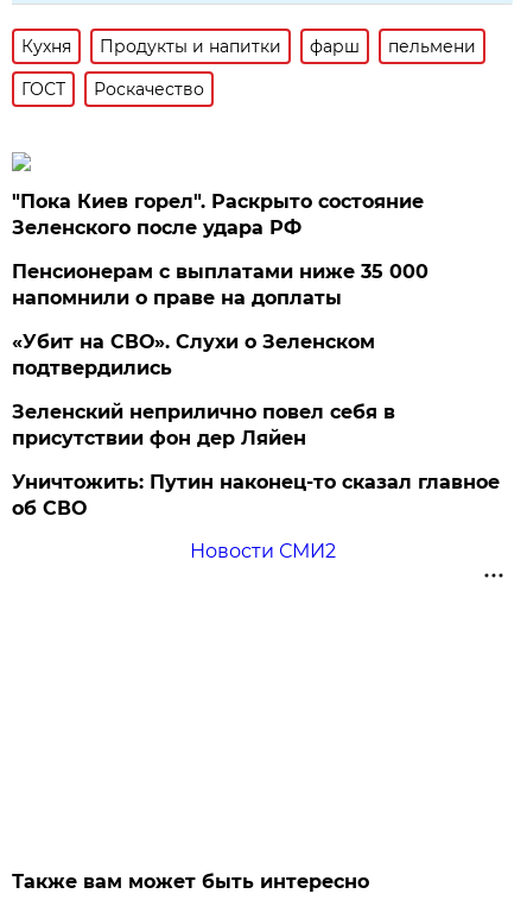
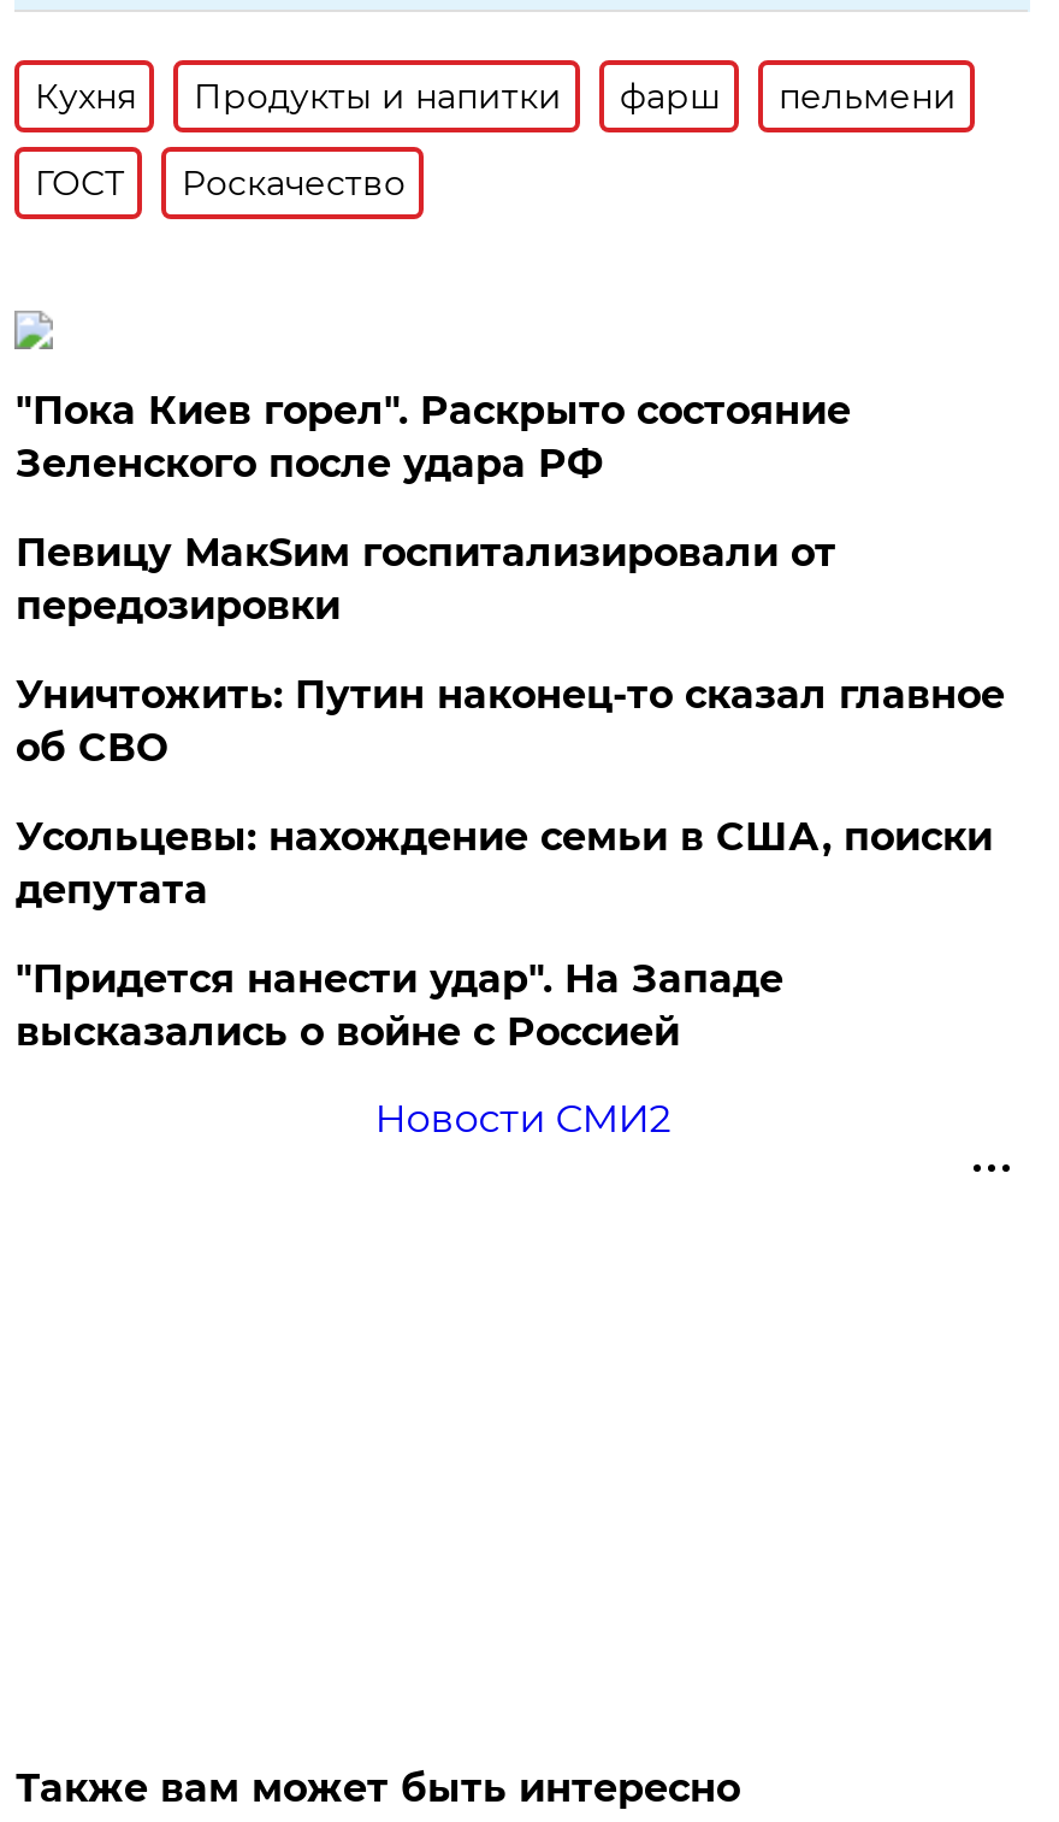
[12,260,429,449] Пенсионерам с выплатами ниже 35 000 | напомнили о праве на доплаты | «Убит на СВО». Слухи о Зеленском | подтвердились | Зеленский неприлично повел cебя в | присутствии фон дер Ляйен -> [15,530,836,629] Певицу МакSим госпитализировали от | передозировки
moved [12,471,500,520] -> [15,672,1005,771]: Уничтожить: Путин наконец-то сказал главное | об СВО
none -> [15,814,993,1055] Усольцевы: нахождение семьи в США, поиски | депутата | "Придется нанести удар". На Западе | высказались о войне с Россией

